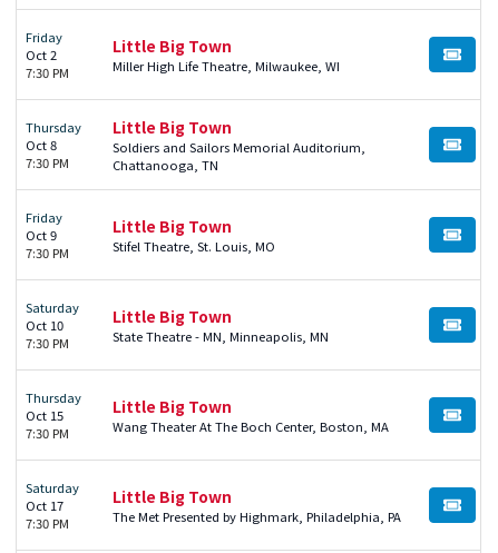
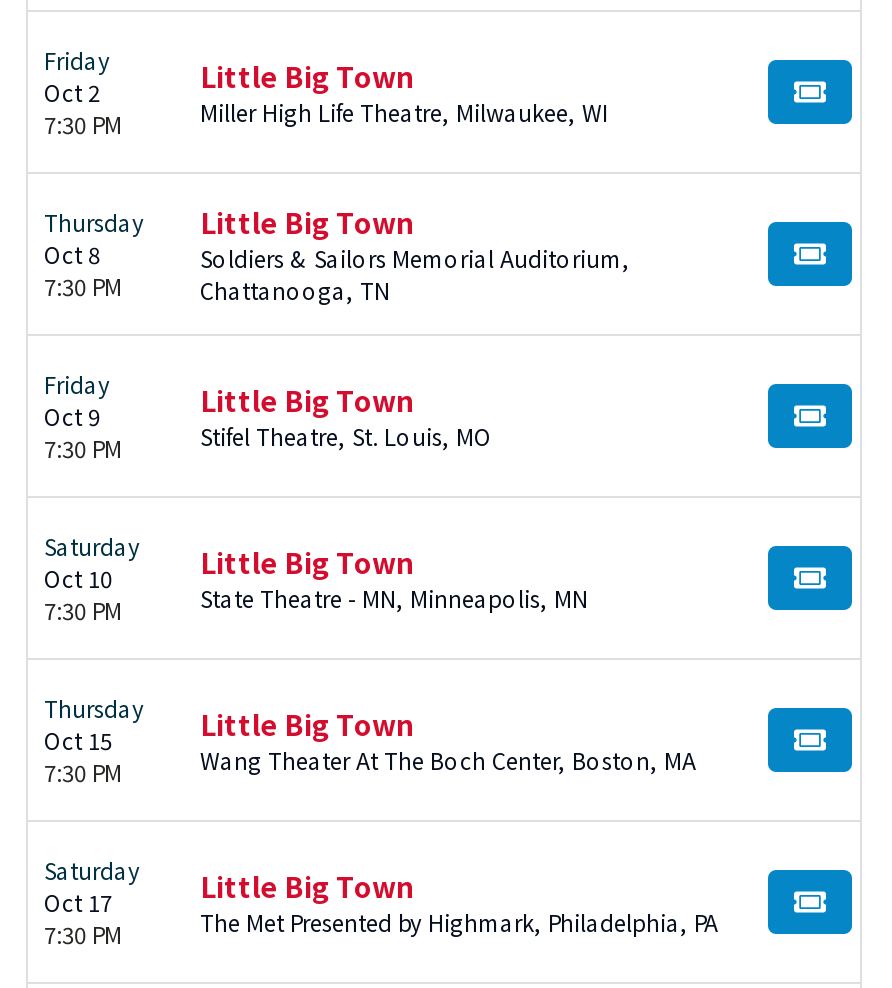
[113,138,365,155] Soldiers and Sailors Memorial Auditorium, -> [200,241,630,273] Soldiers & Sailors Memorial Auditorium,

